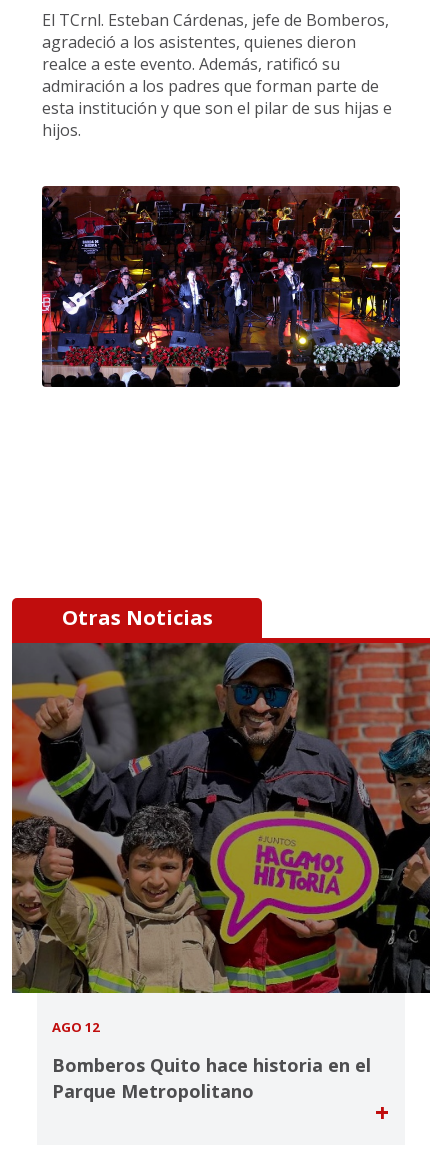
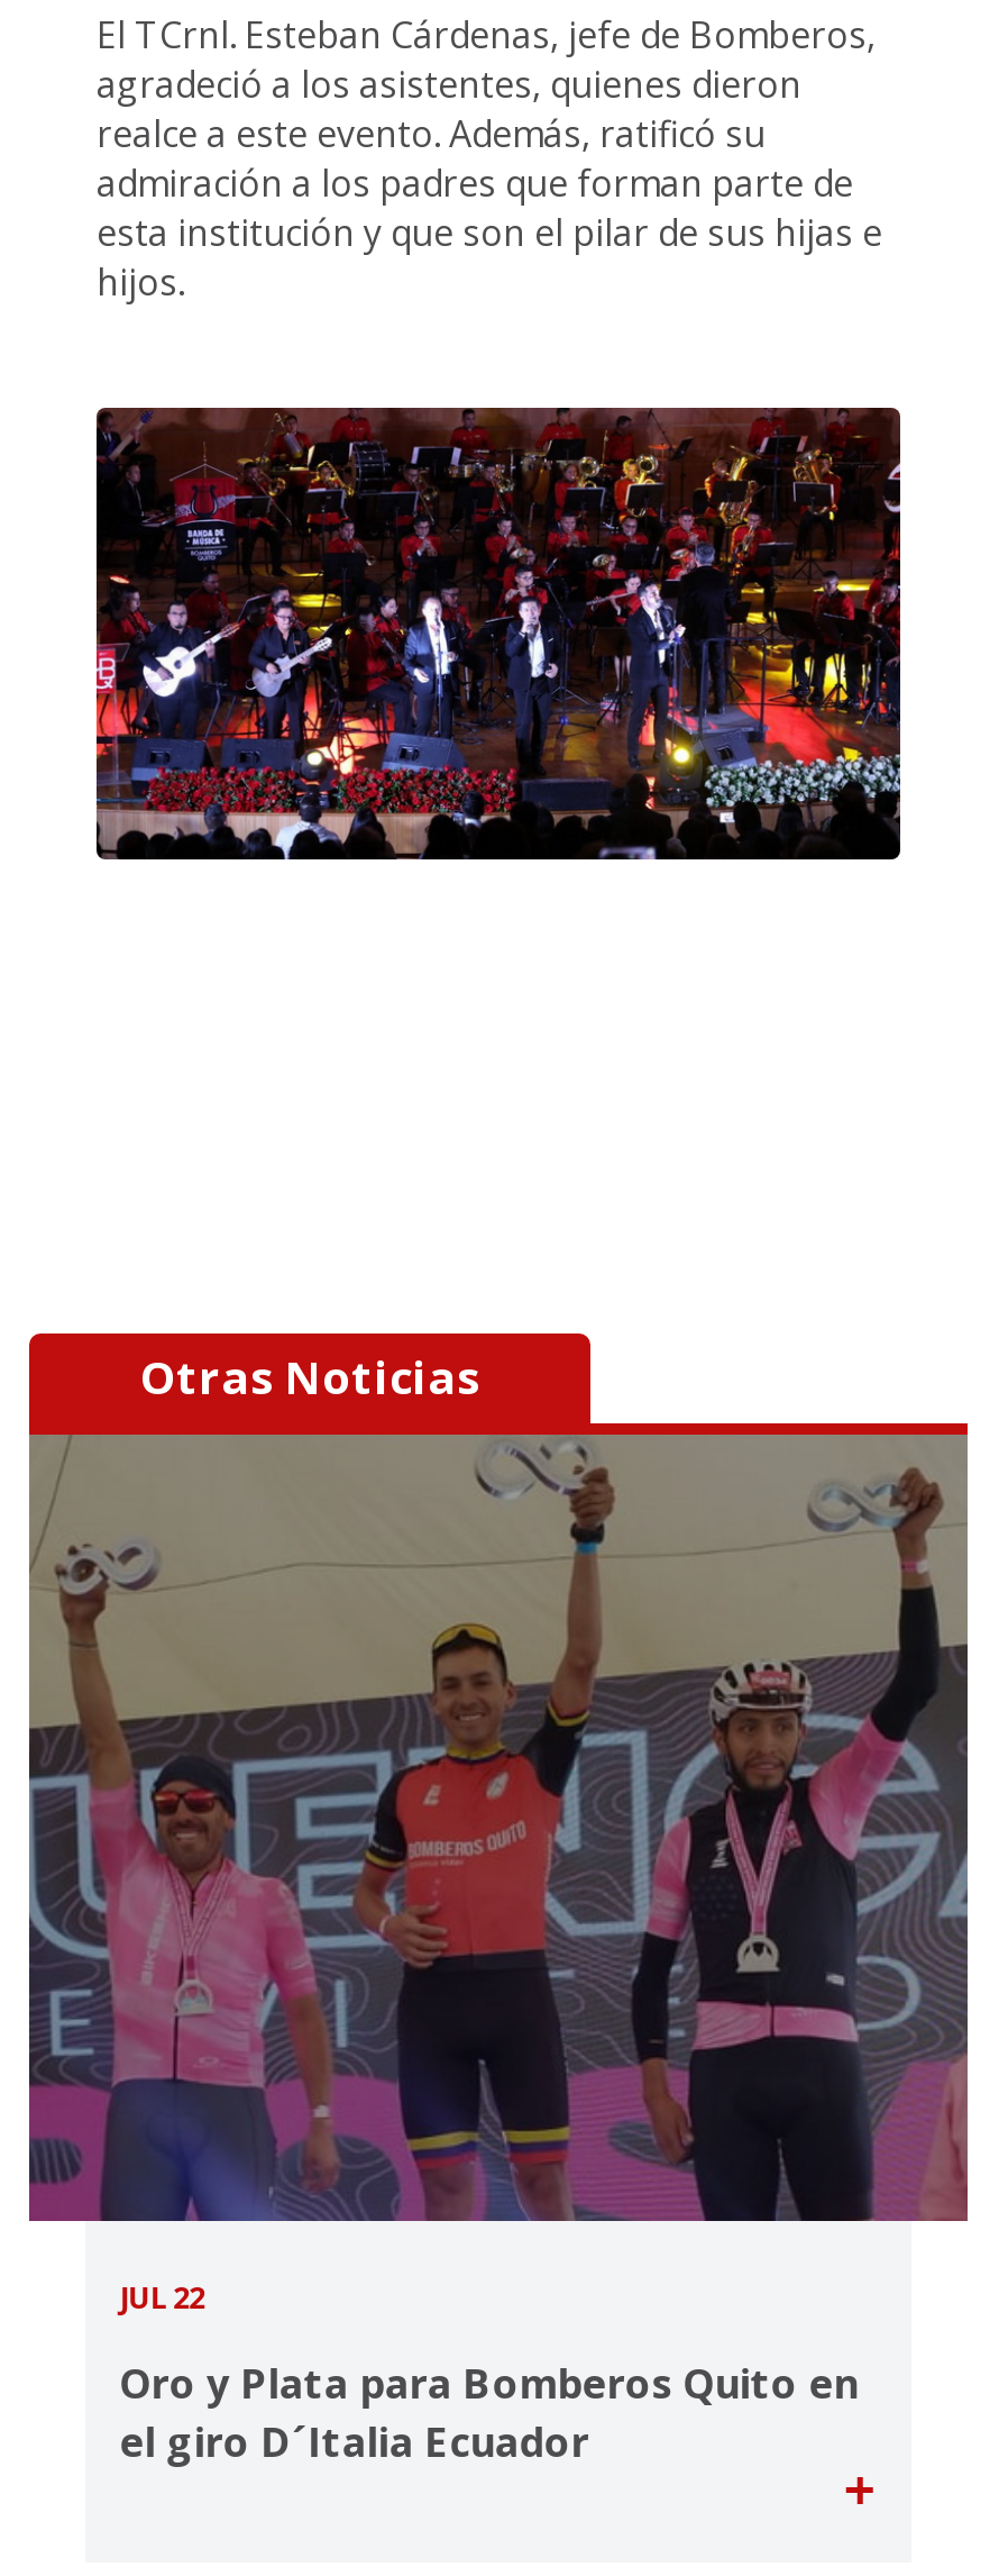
[11,642,431,1036] [image] | AGO 12 -> [27,1432,970,2319] [image] | JUL 22
[52,1053,371,1103] Bomberos Quito hace historia en el | Parque Metropolitano -> [119,2357,858,2469] Oro y Plata para Bomberos Quito en | el giro D´Italia Ecuador

